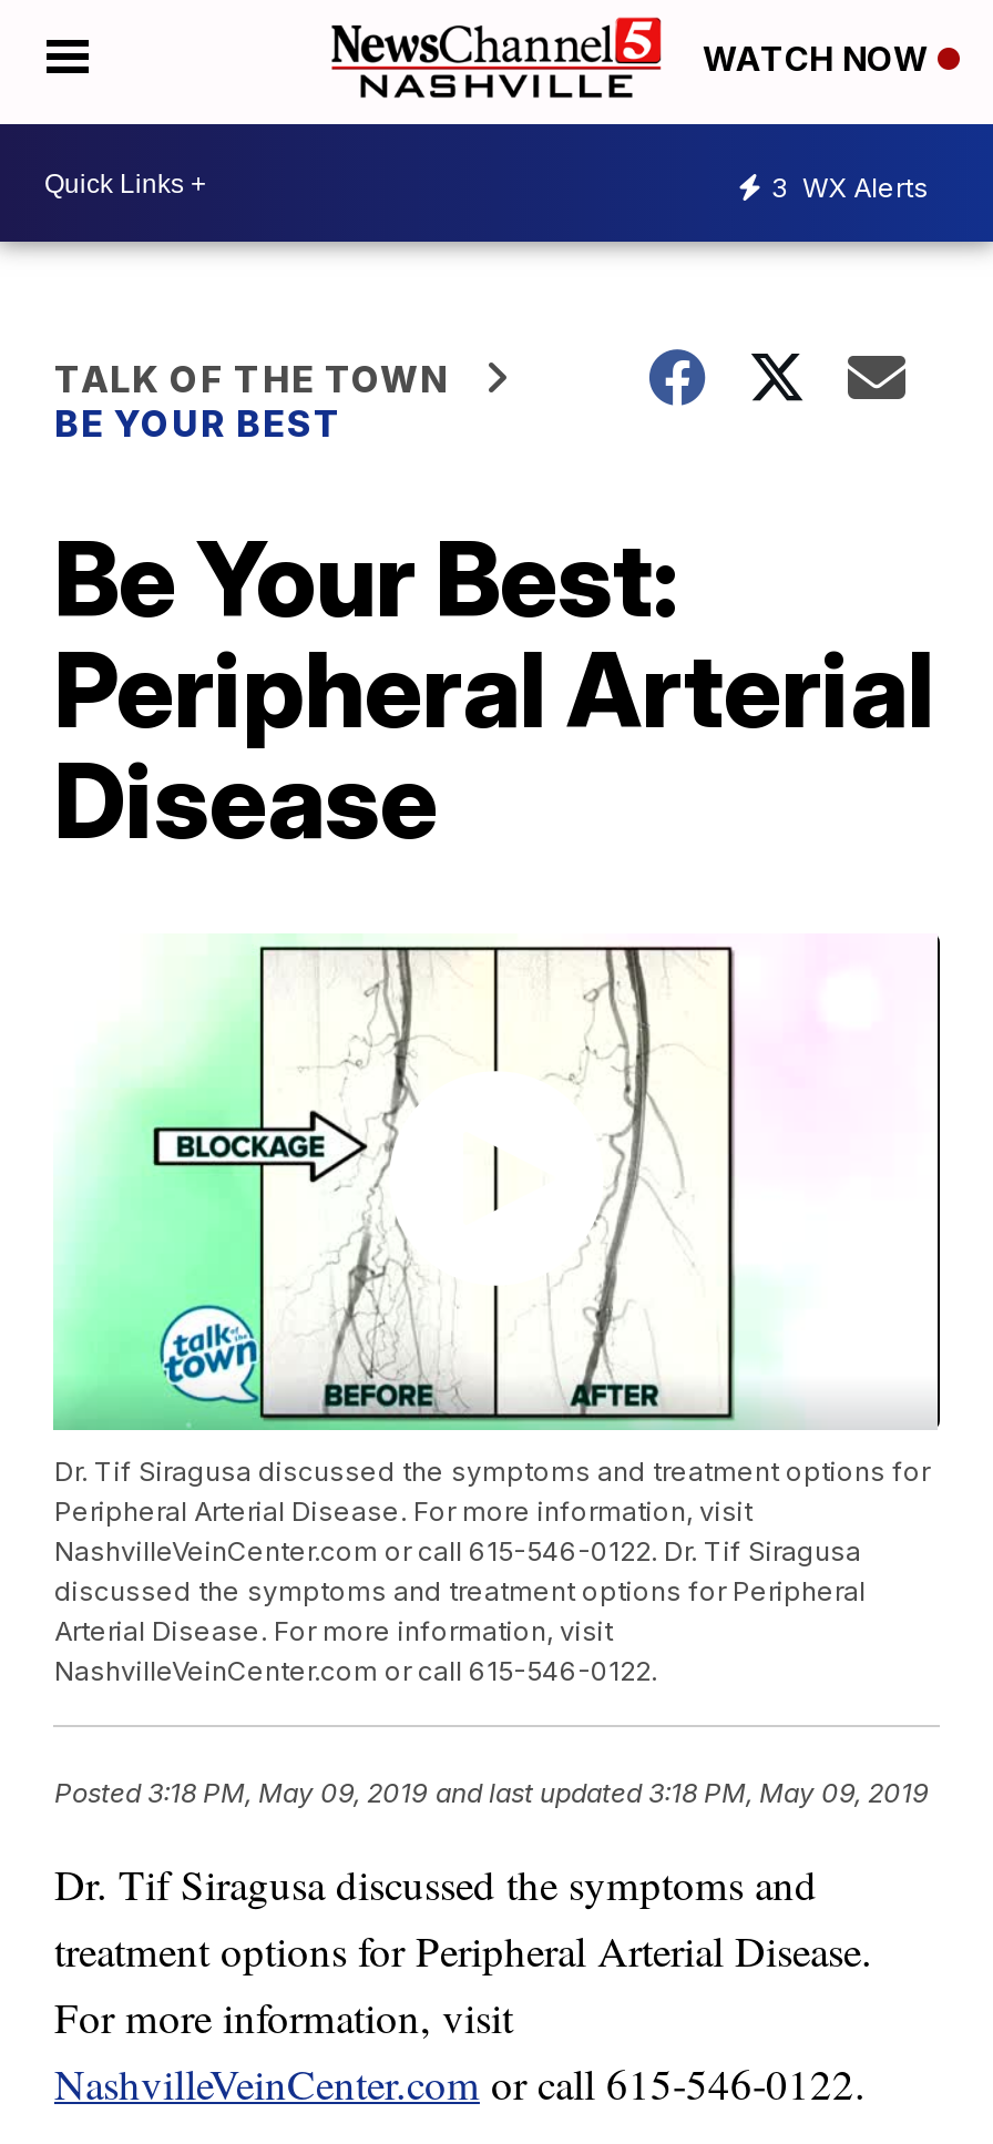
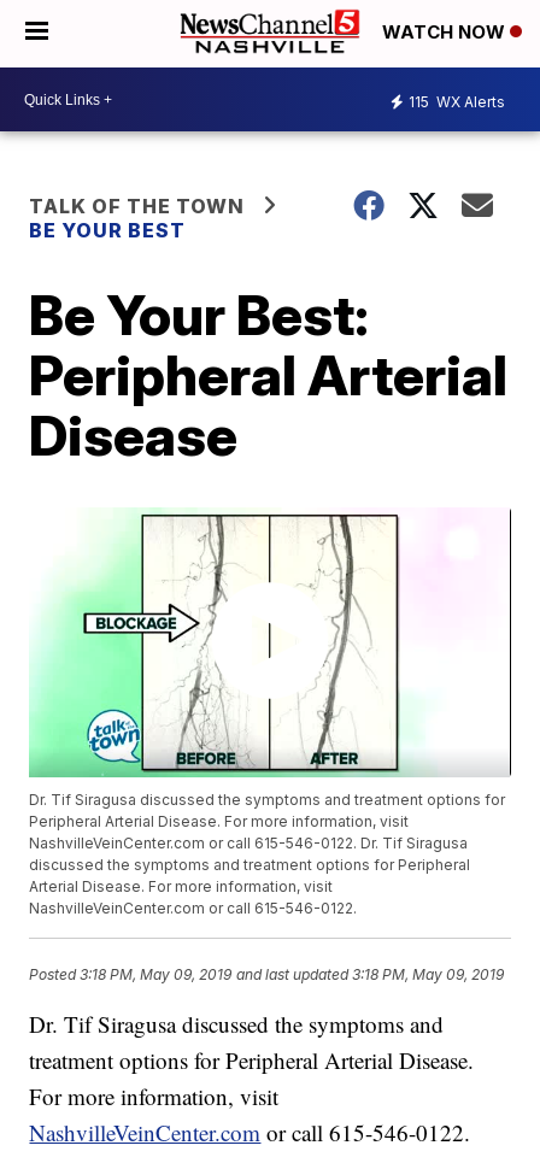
[771,170,929,203] 3 WX Alerts -> [409,92,505,110] 115 WX Alerts

